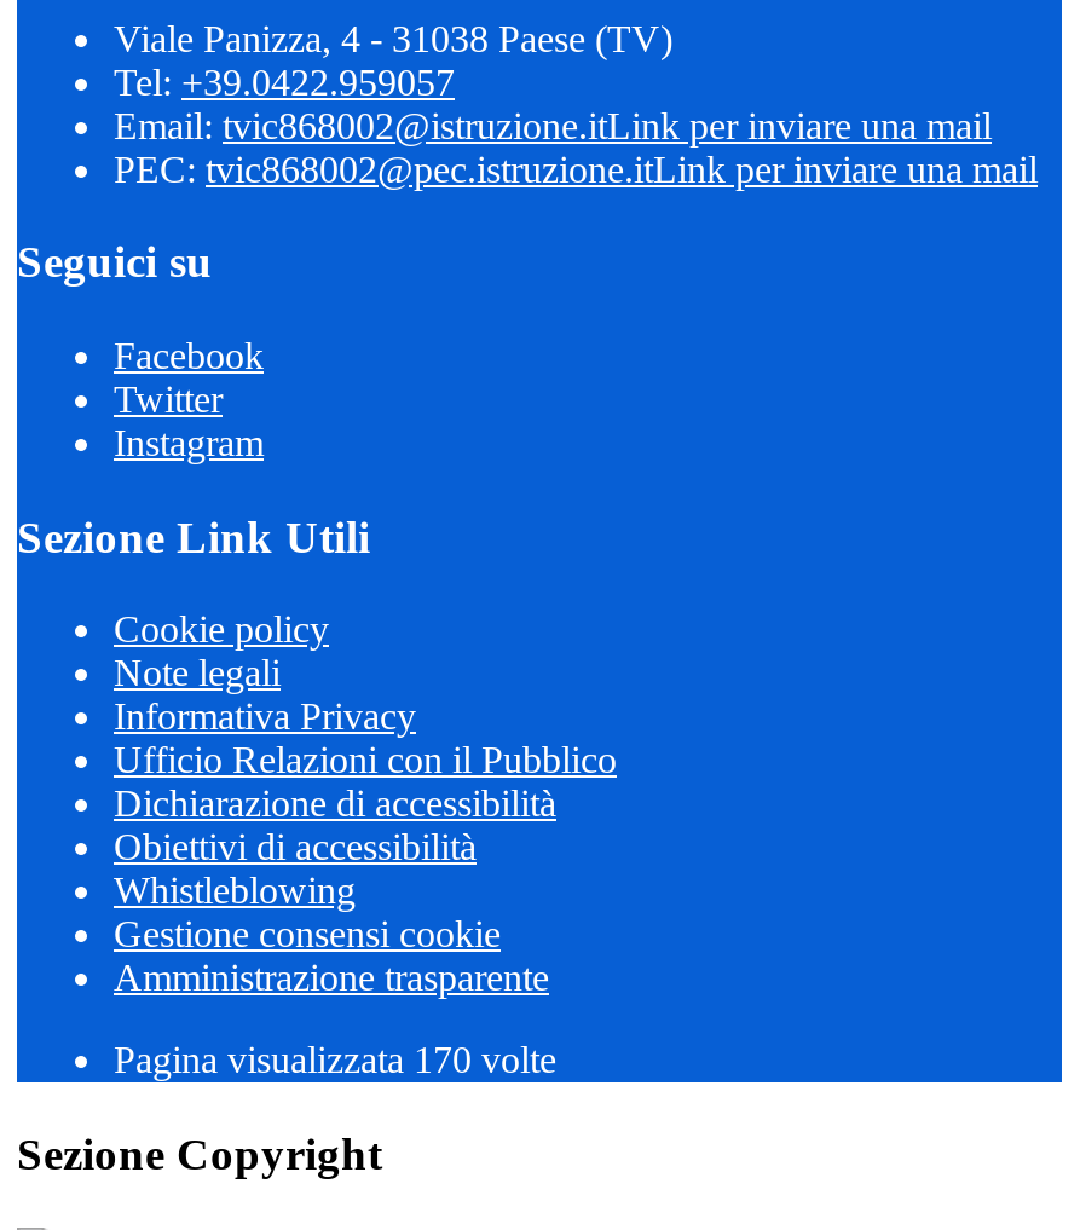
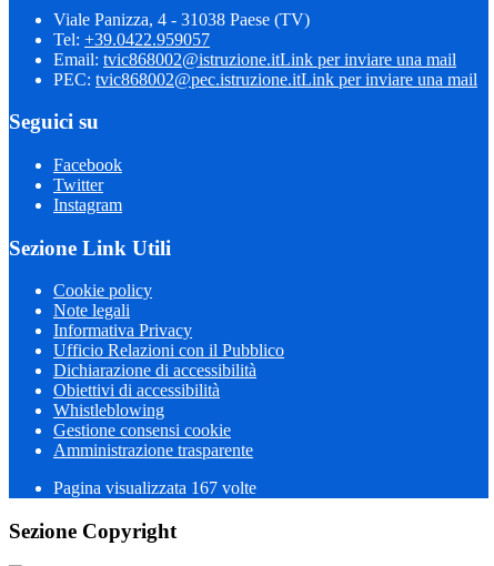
[114,1040,556,1081] Pagina visualizzata 170 volte -> [53,479,256,498] Pagina visualizzata 167 volte

